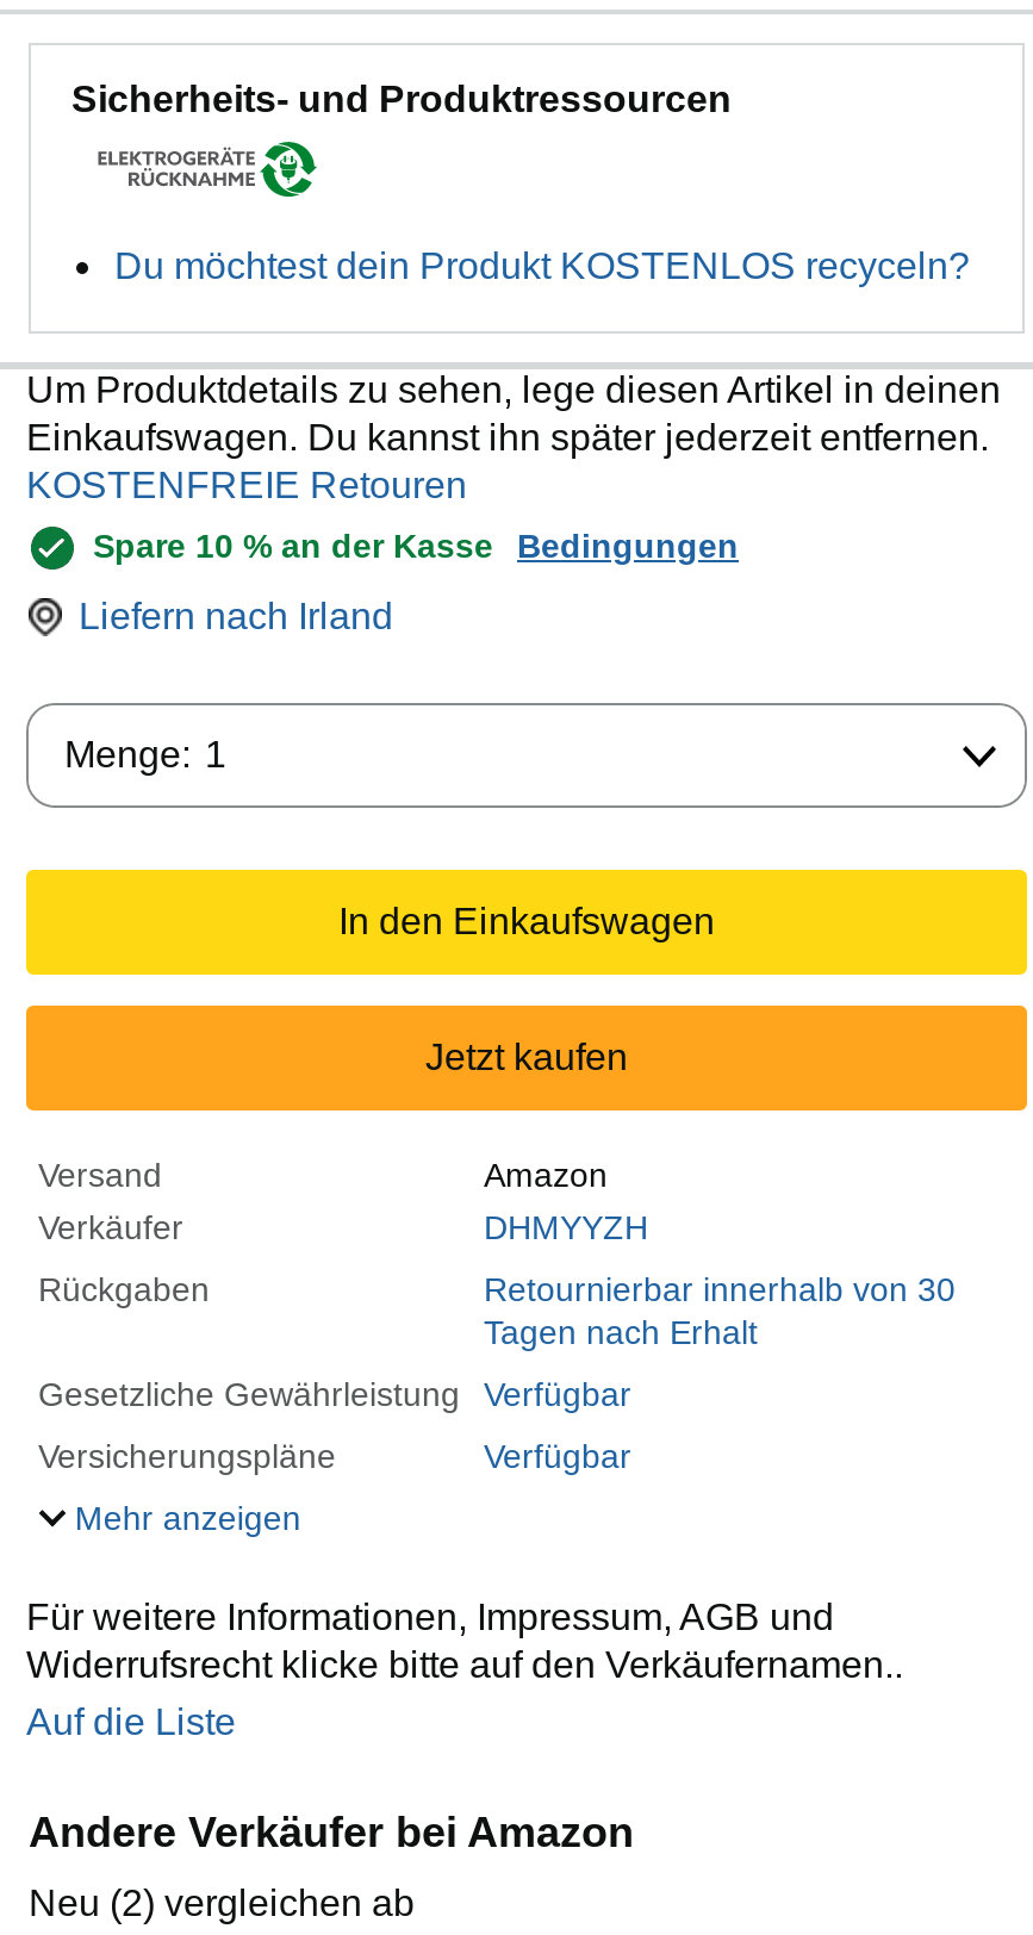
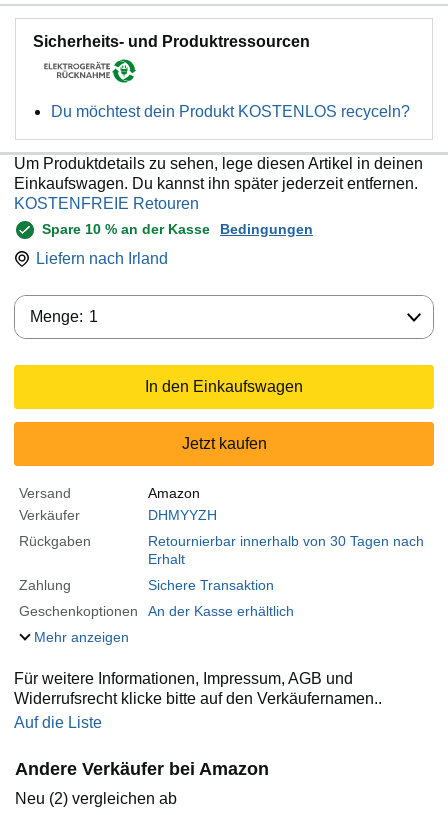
[38,1375,631,1413] Gesetzliche Gewährleistung | Verfügbar -> [19,577,274,593] Zahlung | Sichere Transaktion
[38,1437,631,1475] Versicherungspläne | Verfügbar -> [19,603,294,619] Geschenkoptionen | An der Kasse erhältlich

